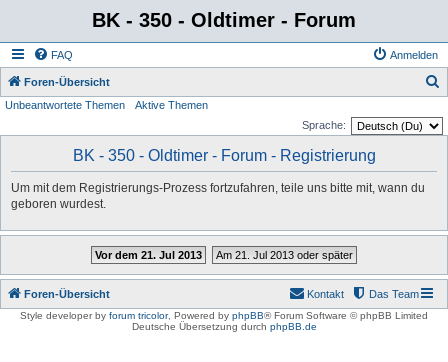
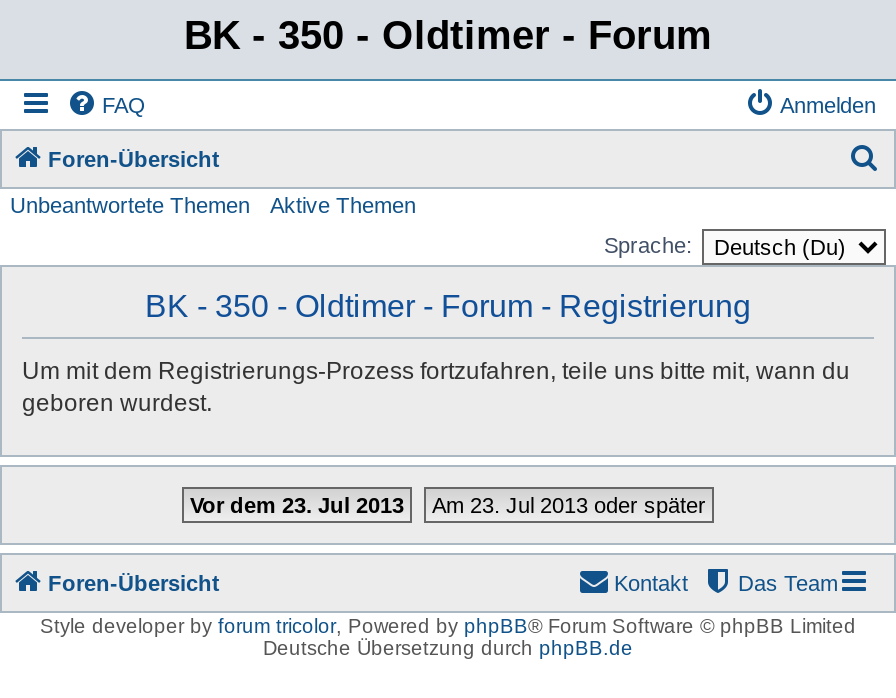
[95,249,202,261] Vor dem 21. Jul 2013 -> [190,493,404,517] Vor dem 23. Jul 2013
[216,249,353,261] Am 21. Jul 2013 oder später -> [432,493,706,517] Am 23. Jul 2013 oder später

